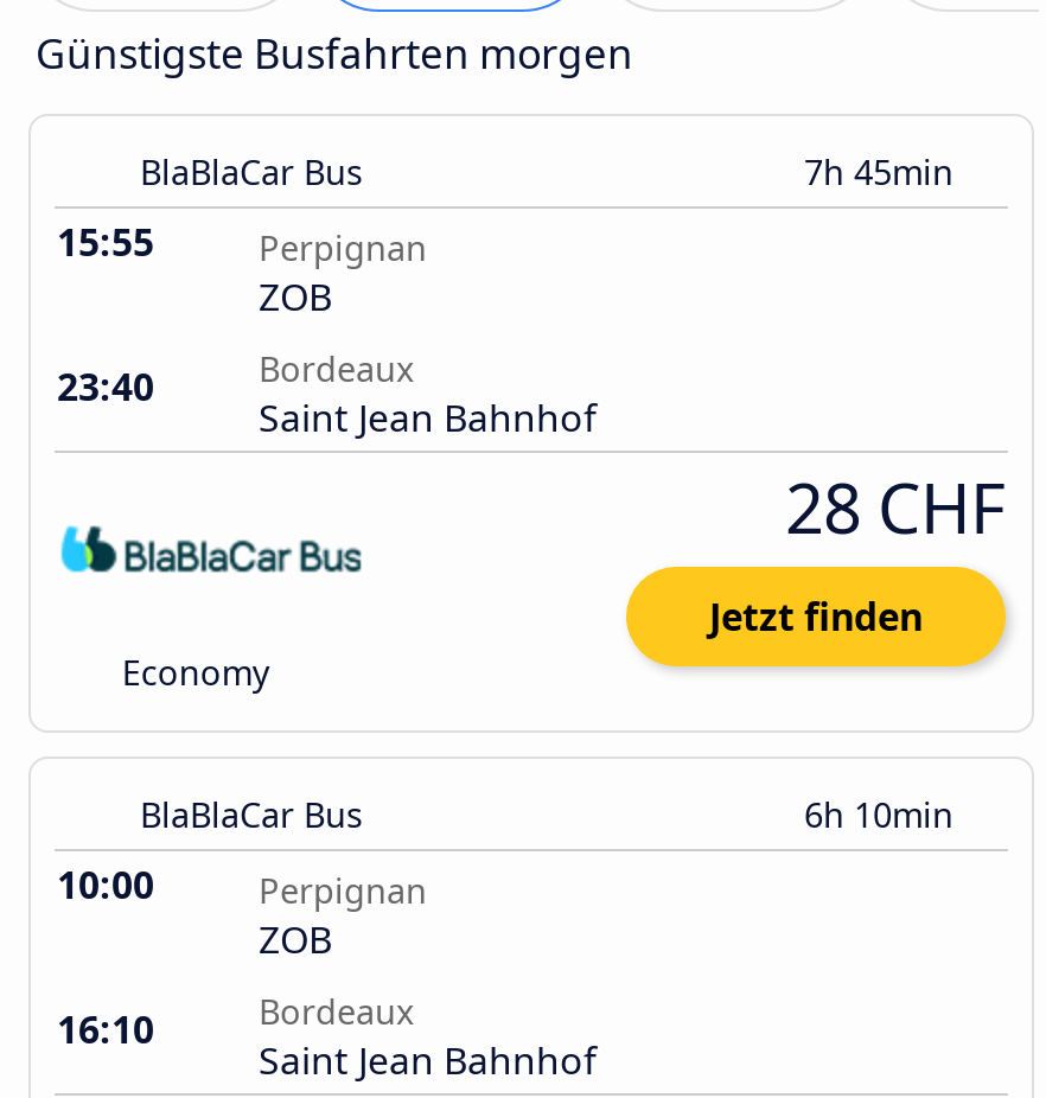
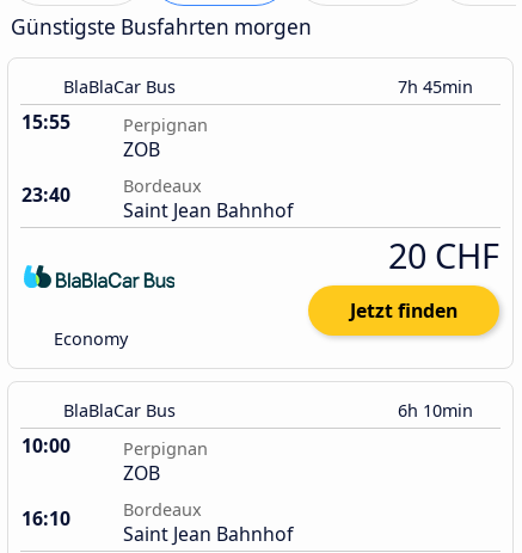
[785,461,1006,553] 28 CHF -> [388,232,499,279] 20 CHF

